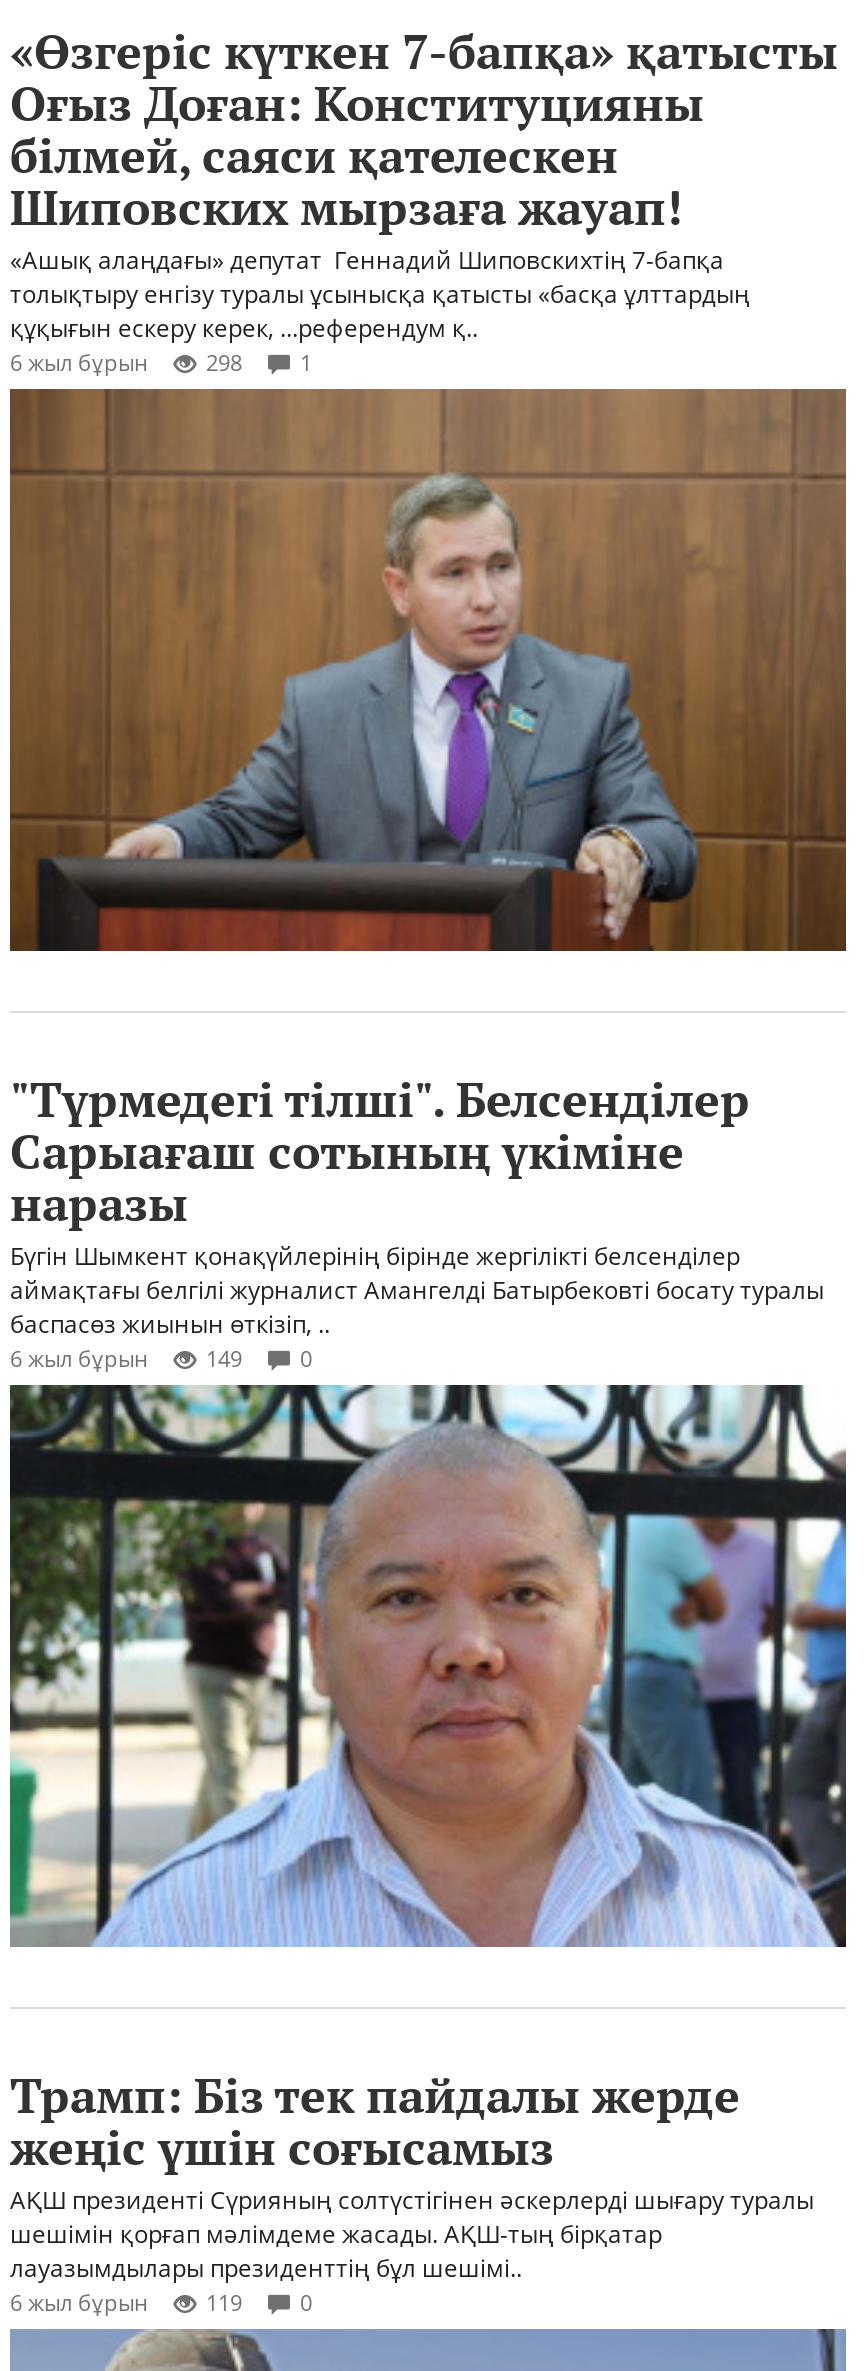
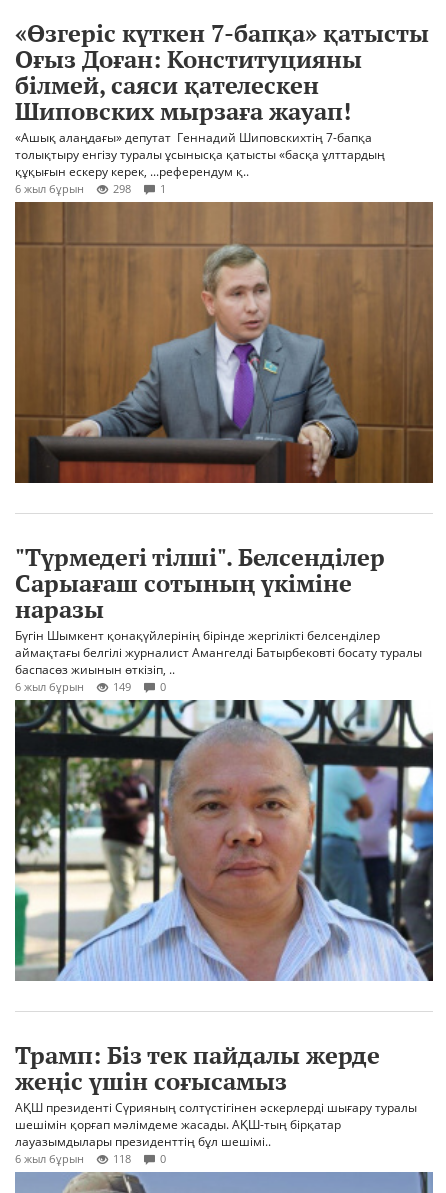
[10,2287,312,2317] 6 жыл бұрын 119 0 -> [15,1151,166,1166] 6 жыл бұрын 118 0

